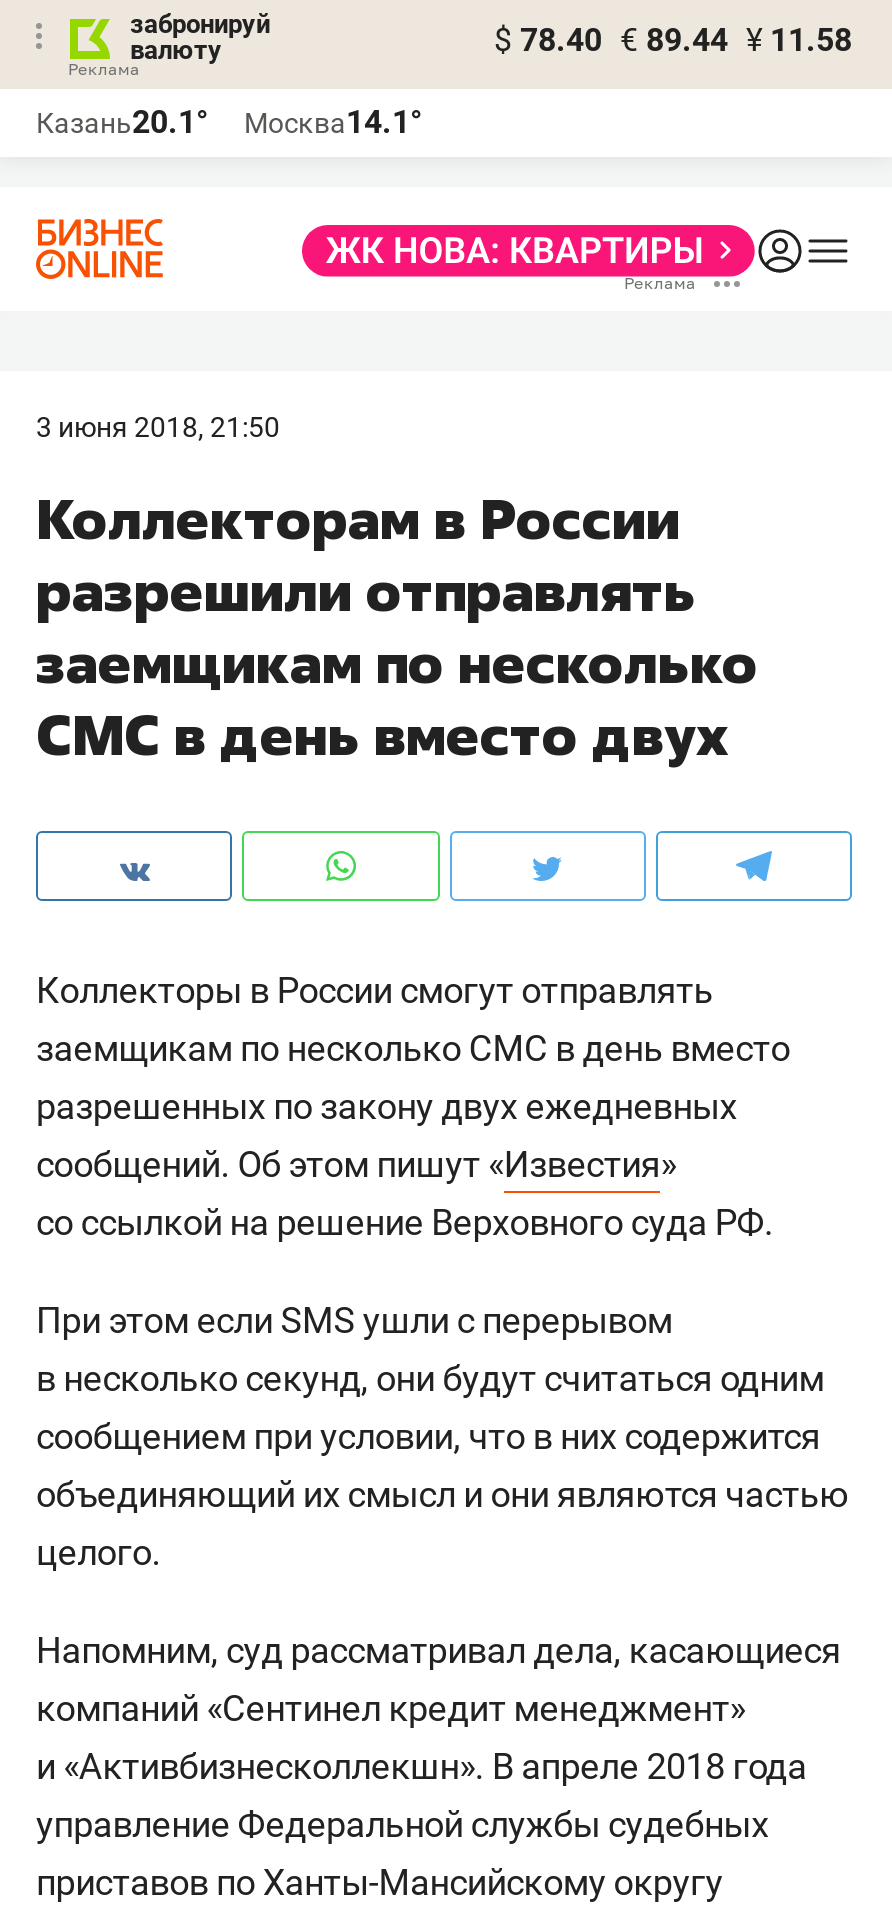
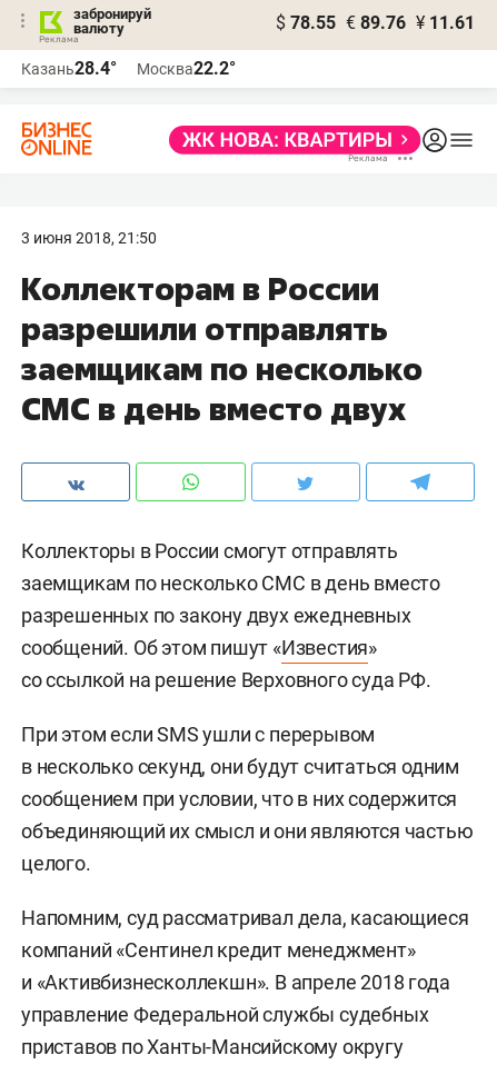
[494,21,852,59] $ 78.40 € 89.44 ¥ 11.58 -> [276,12,475,33] $ 78.55 € 89.76 ¥ 11.61
[36,103,208,141] Казань20.1° -> [21,58,117,79] Казань28.4°
[244,103,422,141] Москва14.1° -> [137,58,236,79] Москва22.2°

